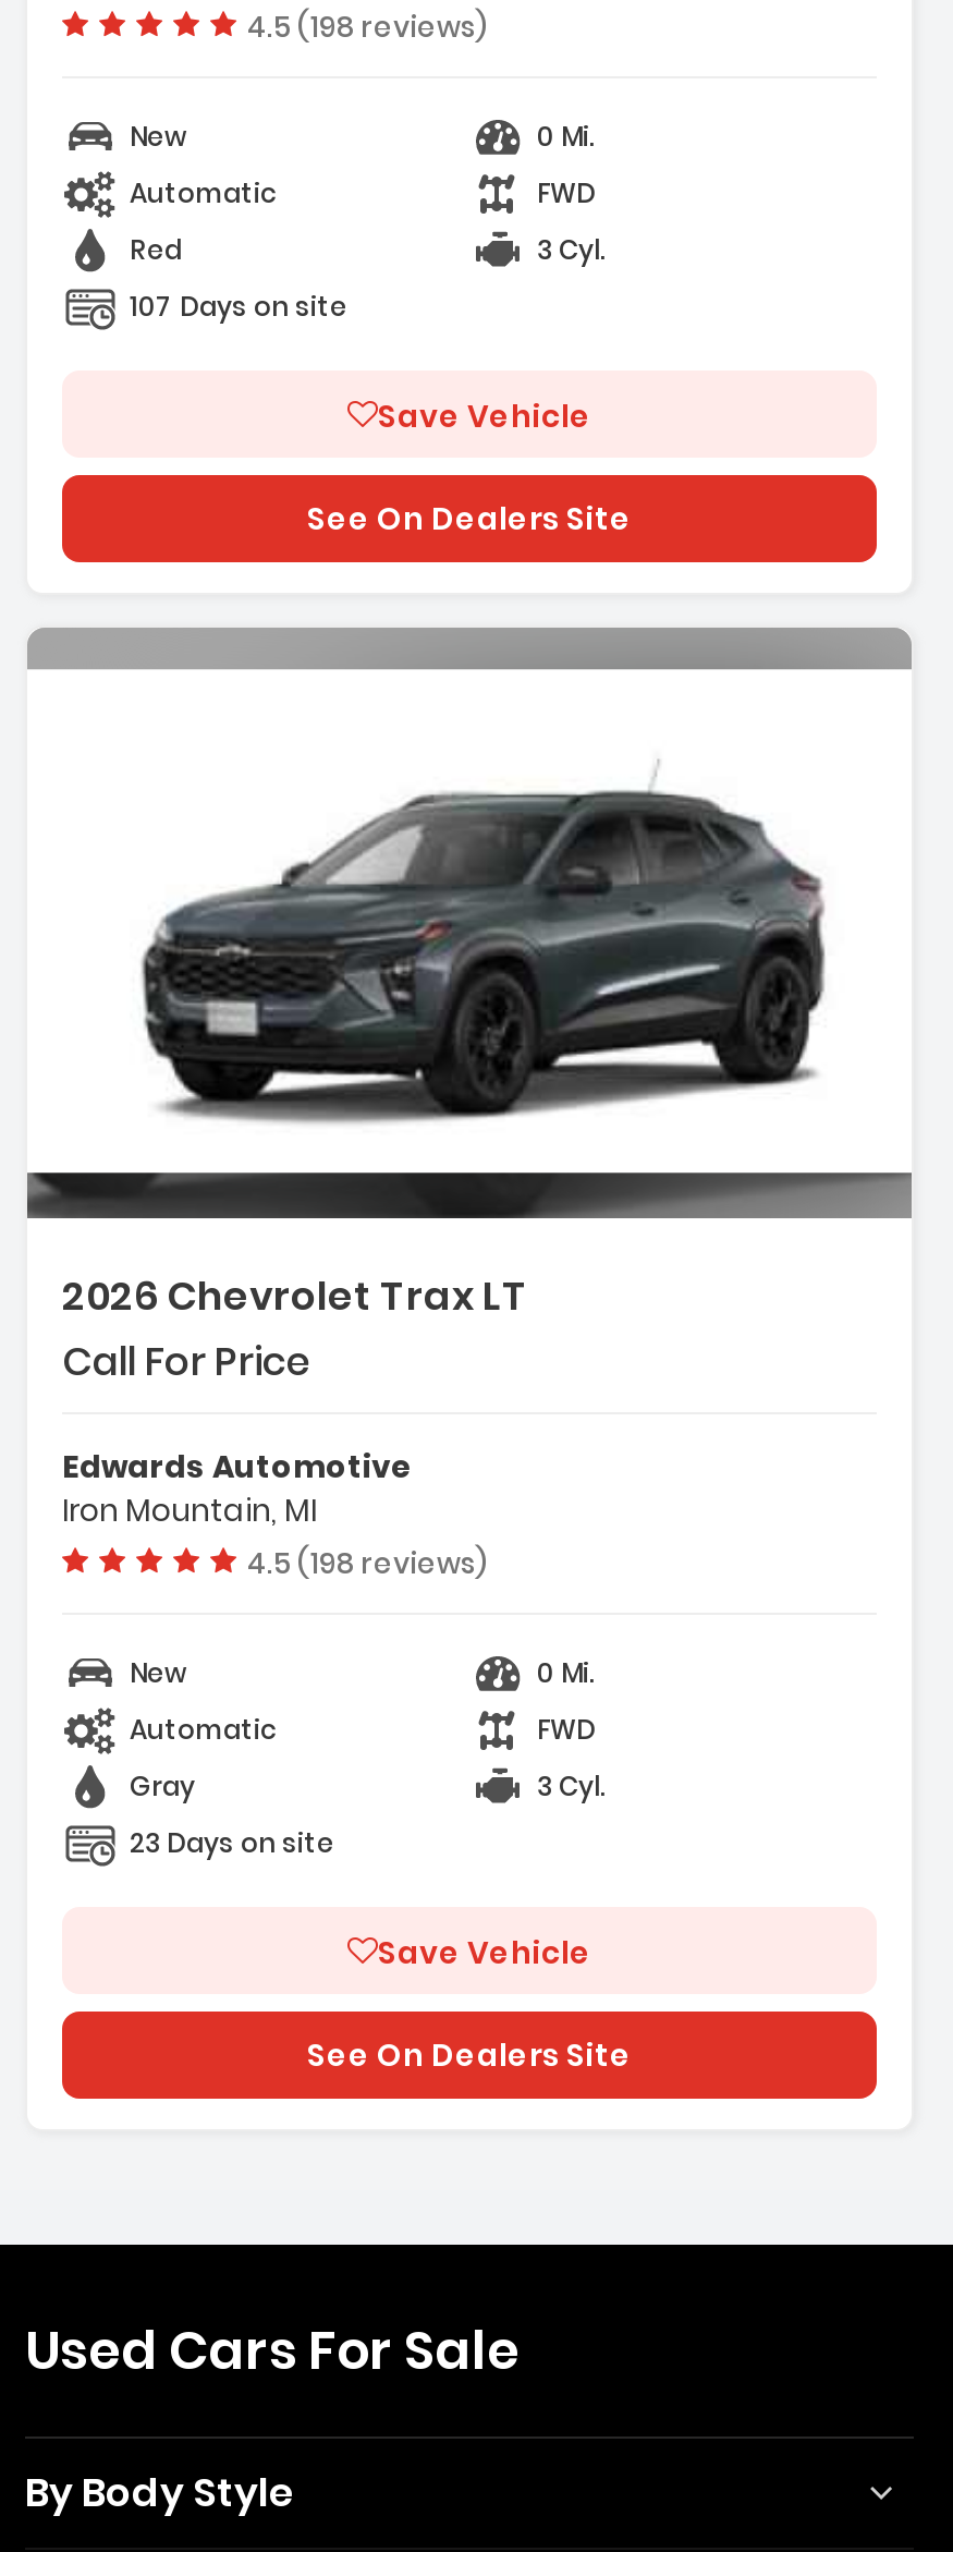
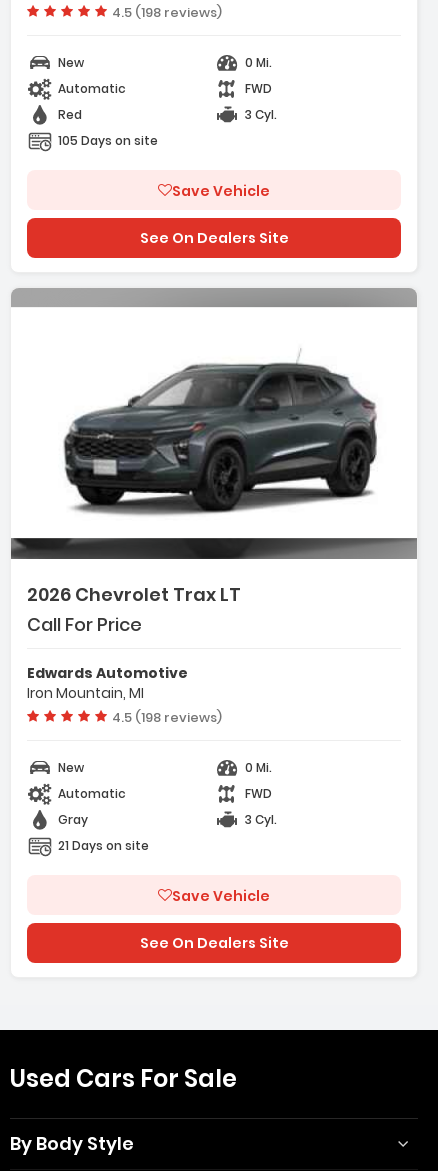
[130,288,347,325] 107 Days on site -> [58,132,158,149] 105 Days on site
[130,1824,334,1861] 23 Days on site -> [58,837,149,854] 21 Days on site

